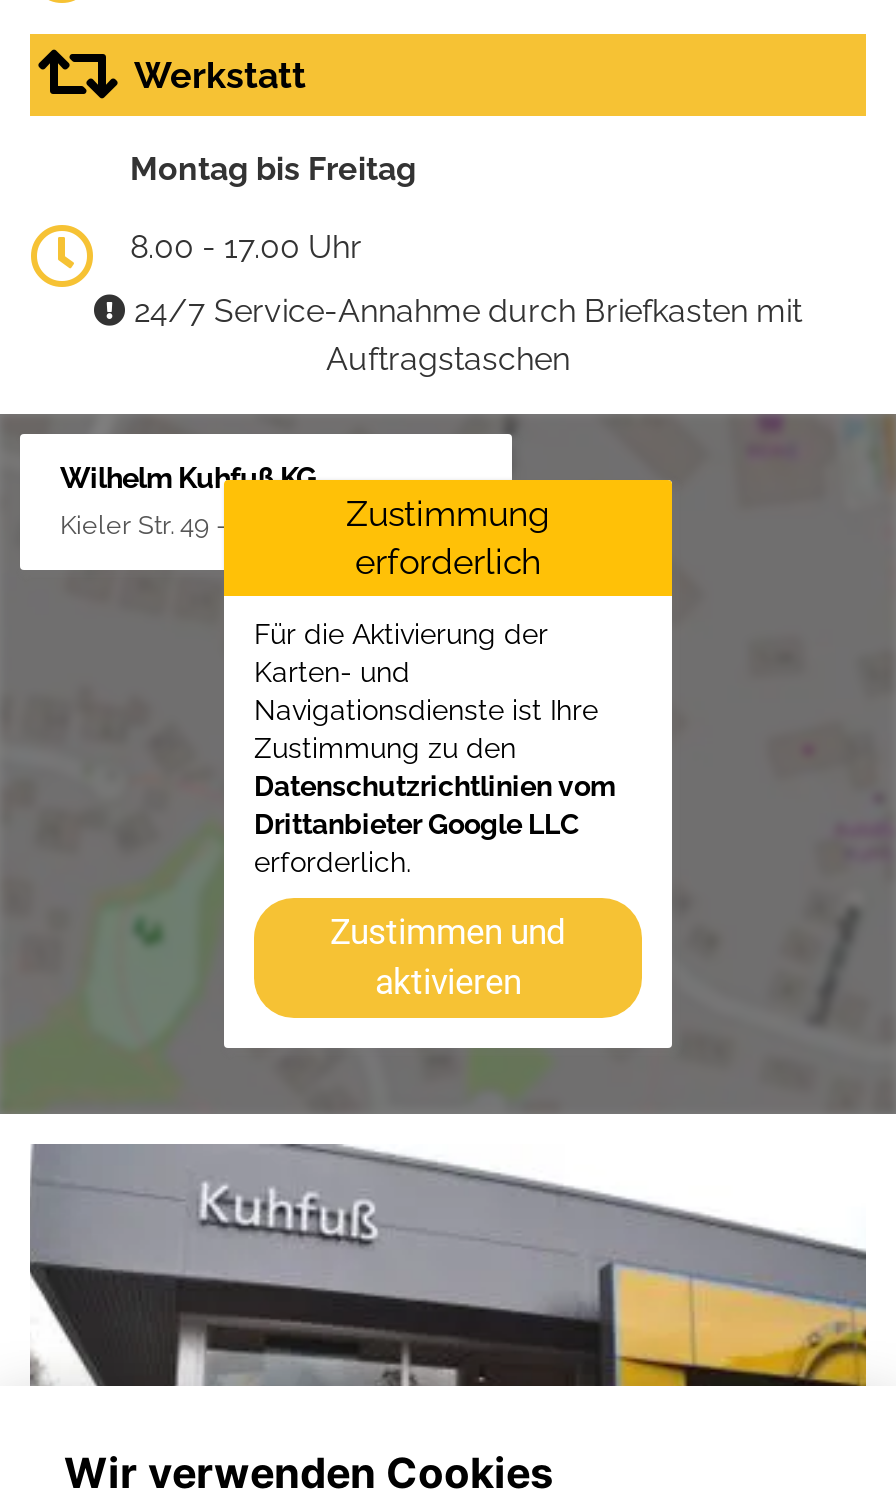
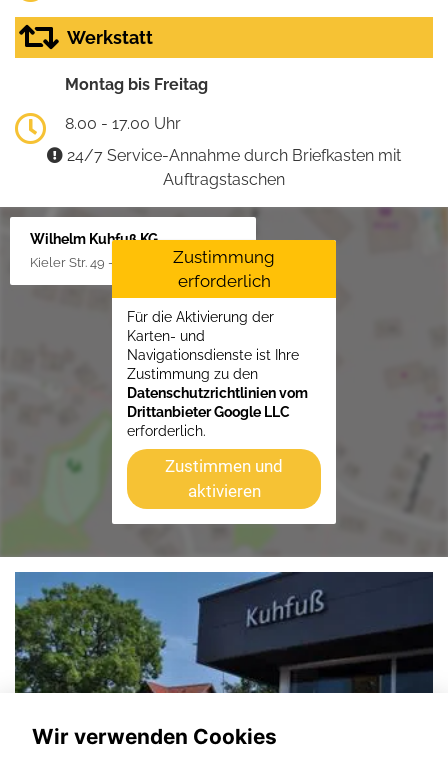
[30,1144,868,1388] [image] -> [14,571,434,694] [image]

